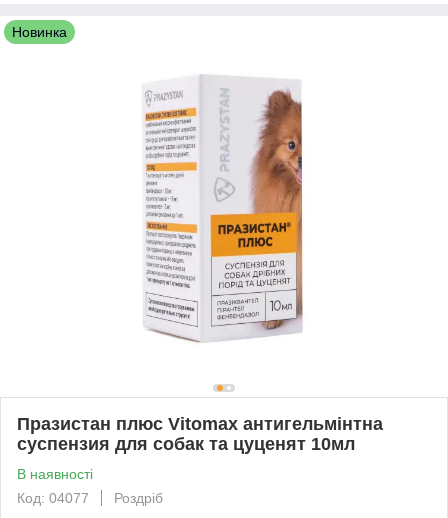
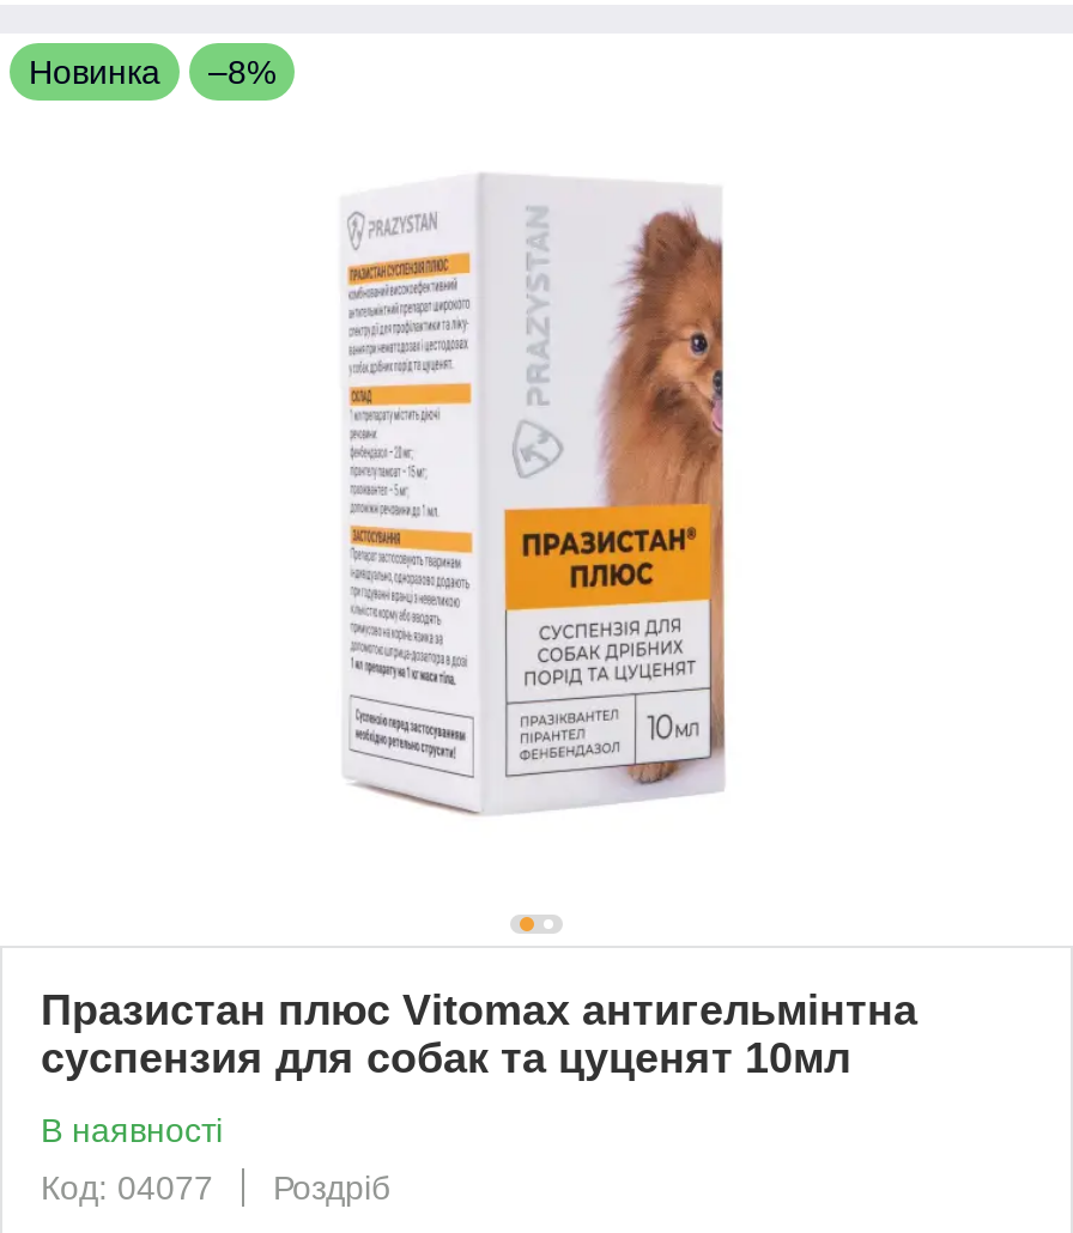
none -> [208,53,275,91] –8%

